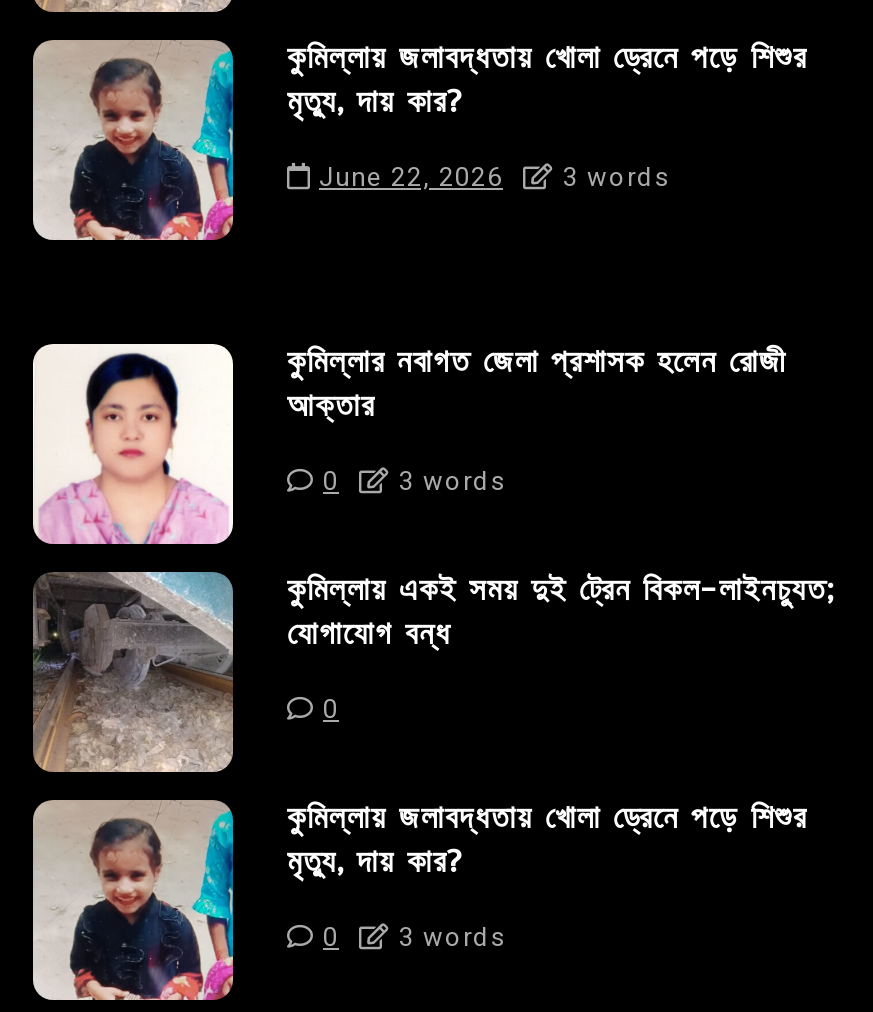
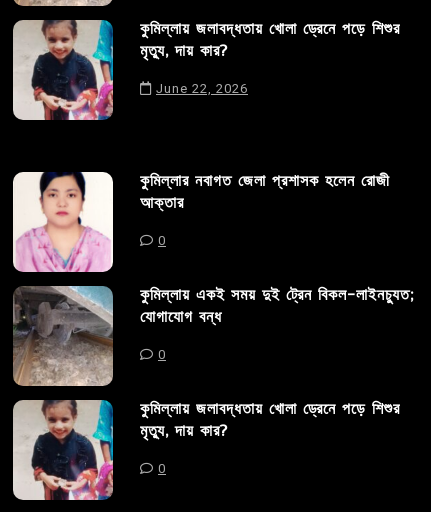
[67,38,235,242] [image] -> [31,19,114,121] [image]
[555,162,671,192] 3 words -> none
[41,342,229,544] [image] -> [16,171,110,272] [image]
[391,466,507,496] 3 words -> none
[67,798,235,1002] [image] -> [31,399,114,501] [image]
[391,922,507,952] 3 words -> none

